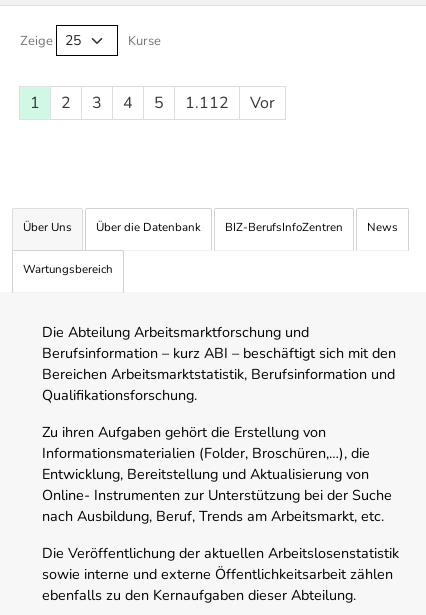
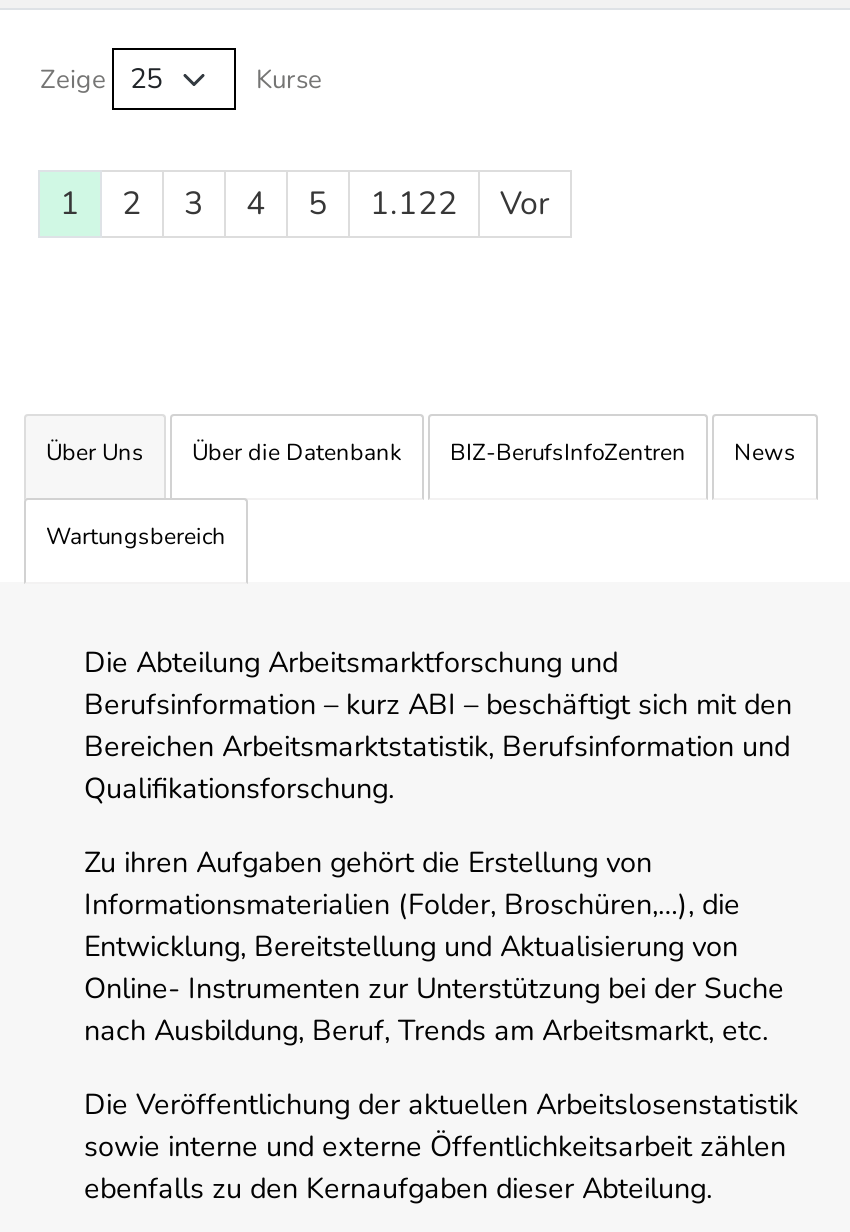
[30,92,275,114] 1 2 3 4 5 1.112 Vor -> [60,182,550,226] 1 2 3 4 5 1.122 Vor

